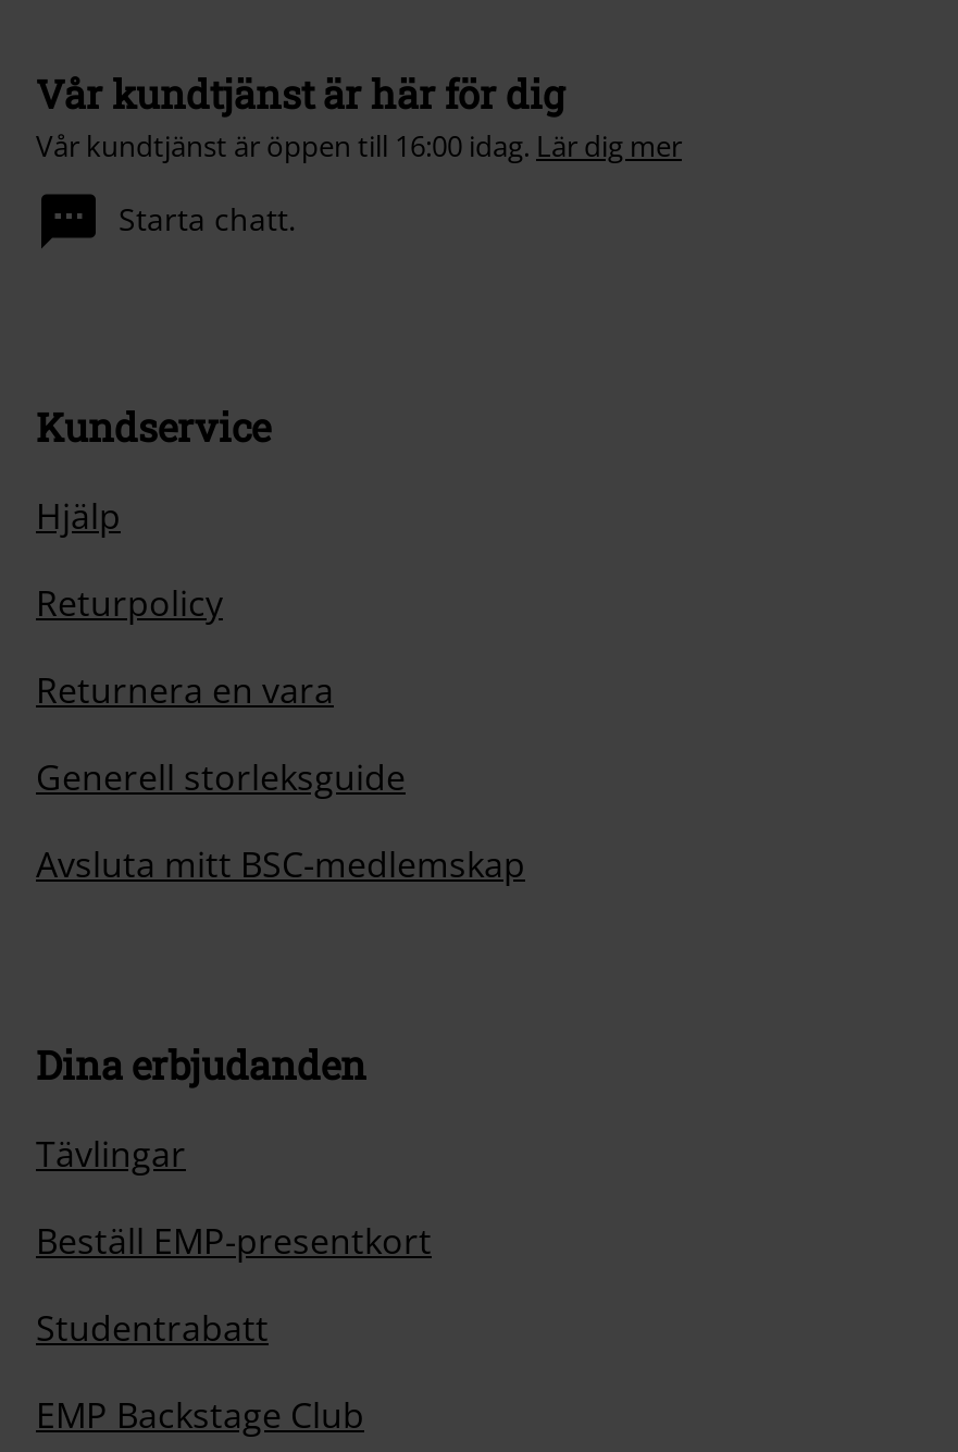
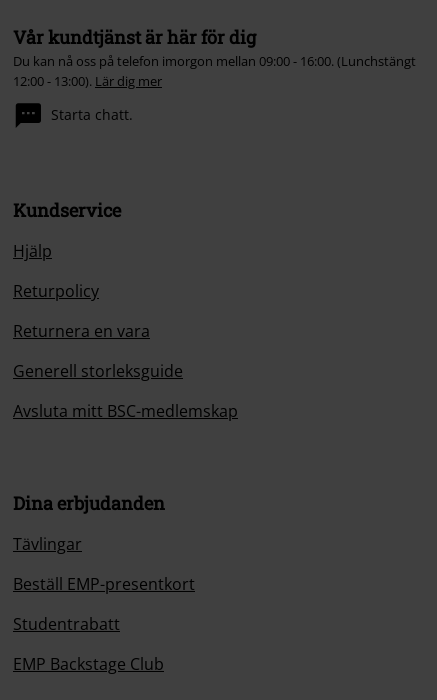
[36,126,682,165] Vår kundtjänst är öppen till 16:00 idag. Lär dig mer -> [13,52,416,90] Du kan nå oss på telefon imorgon mellan 09:00 - 16:00. (Lunchstängt | 12:00 - 13:00). Lär dig mer

